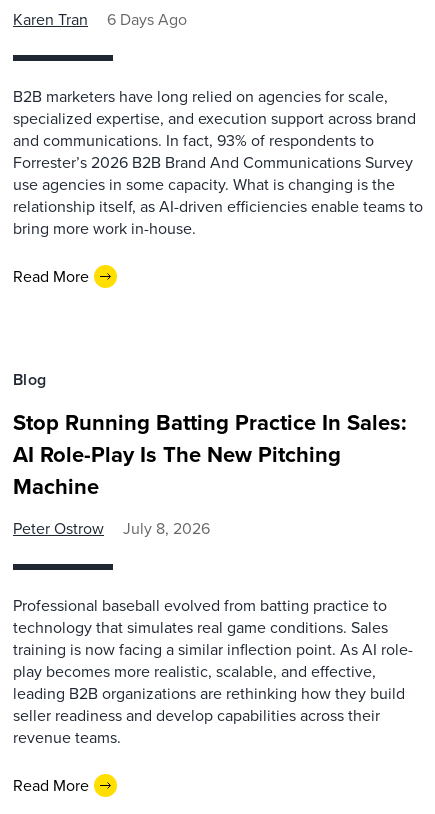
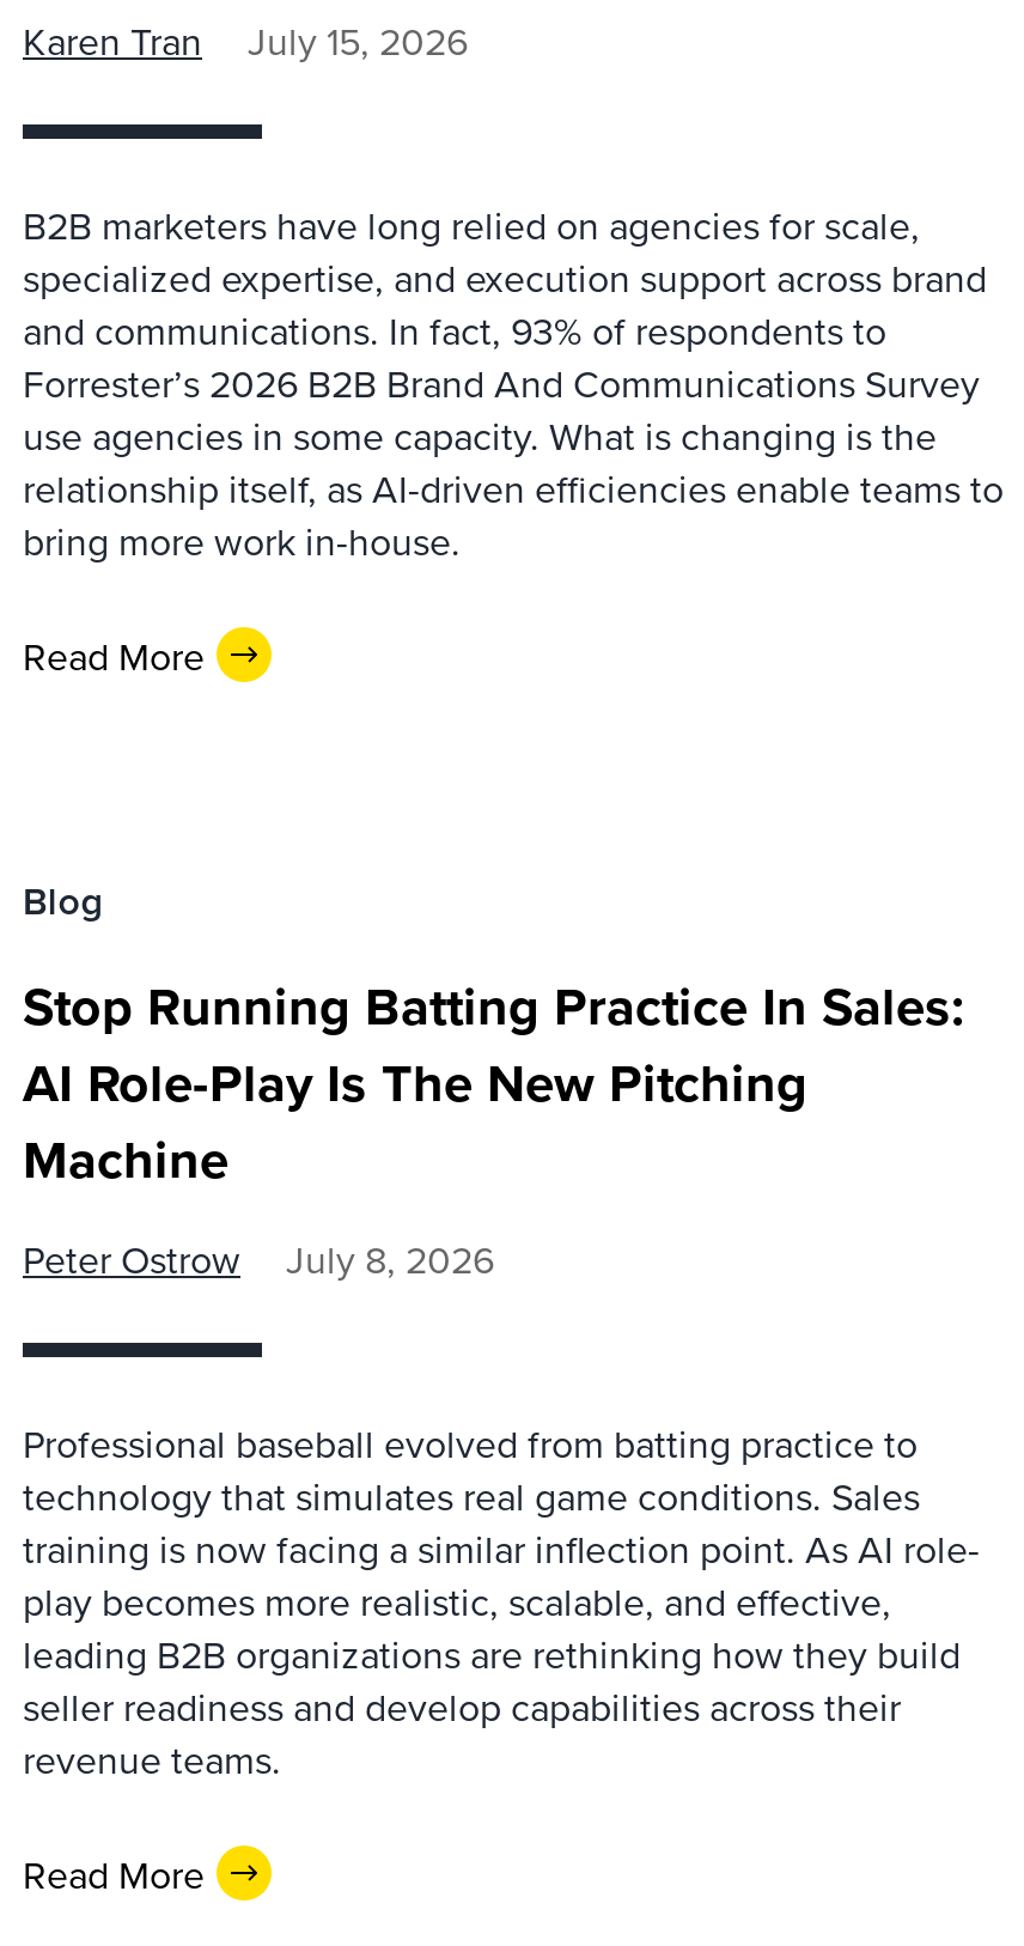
[13,8,187,31] Karen Tran 6 Days Ago -> [23,14,468,67] Karen Tran July 15, 2026

